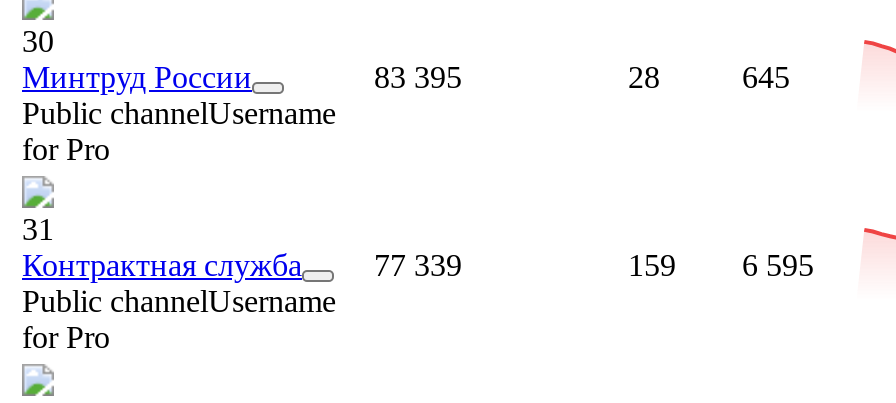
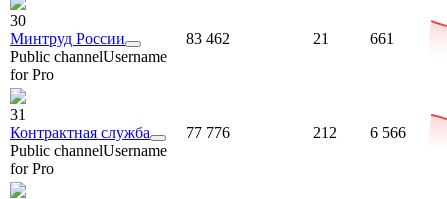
[374,60,462,94] 83 395 -> [186,30,230,47] 83 462
[628,60,660,94] 28 -> [313,30,329,47] 21
[742,60,790,94] 645 -> [370,30,394,47] 661
[374,248,462,282] 77 339 -> [186,124,230,141] 77 776
[628,248,676,282] 159 -> [313,124,337,141] 212
[742,248,814,282] 6 595 -> [370,124,406,141] 6 566

